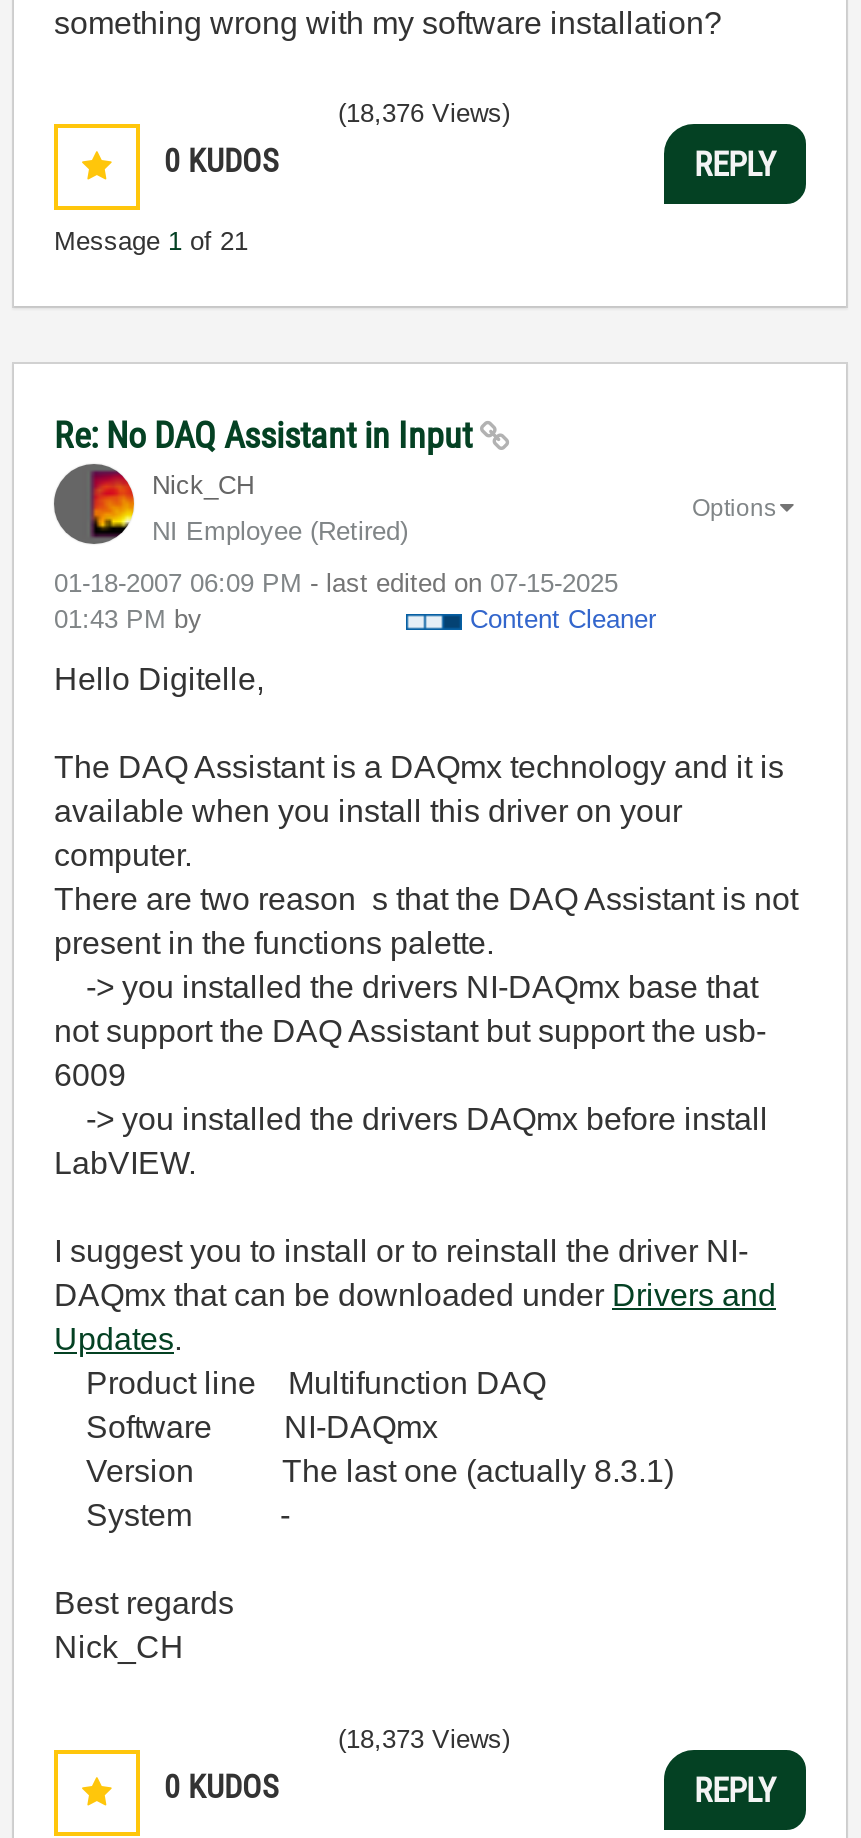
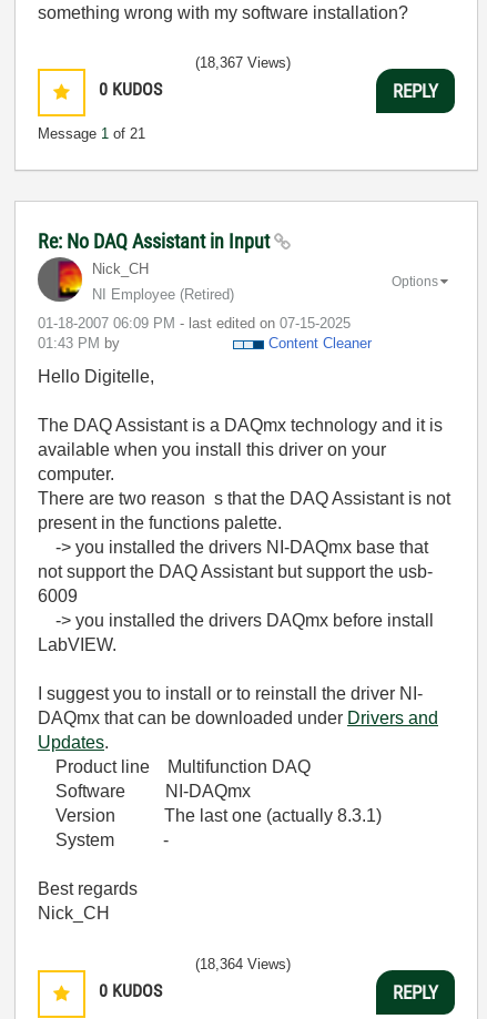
[338,98,510,128] (18,376 Views) -> [195,54,291,71] (18,367 Views)
[338,1724,510,1754] (18,373 Views) -> [195,956,291,972] (18,364 Views)

